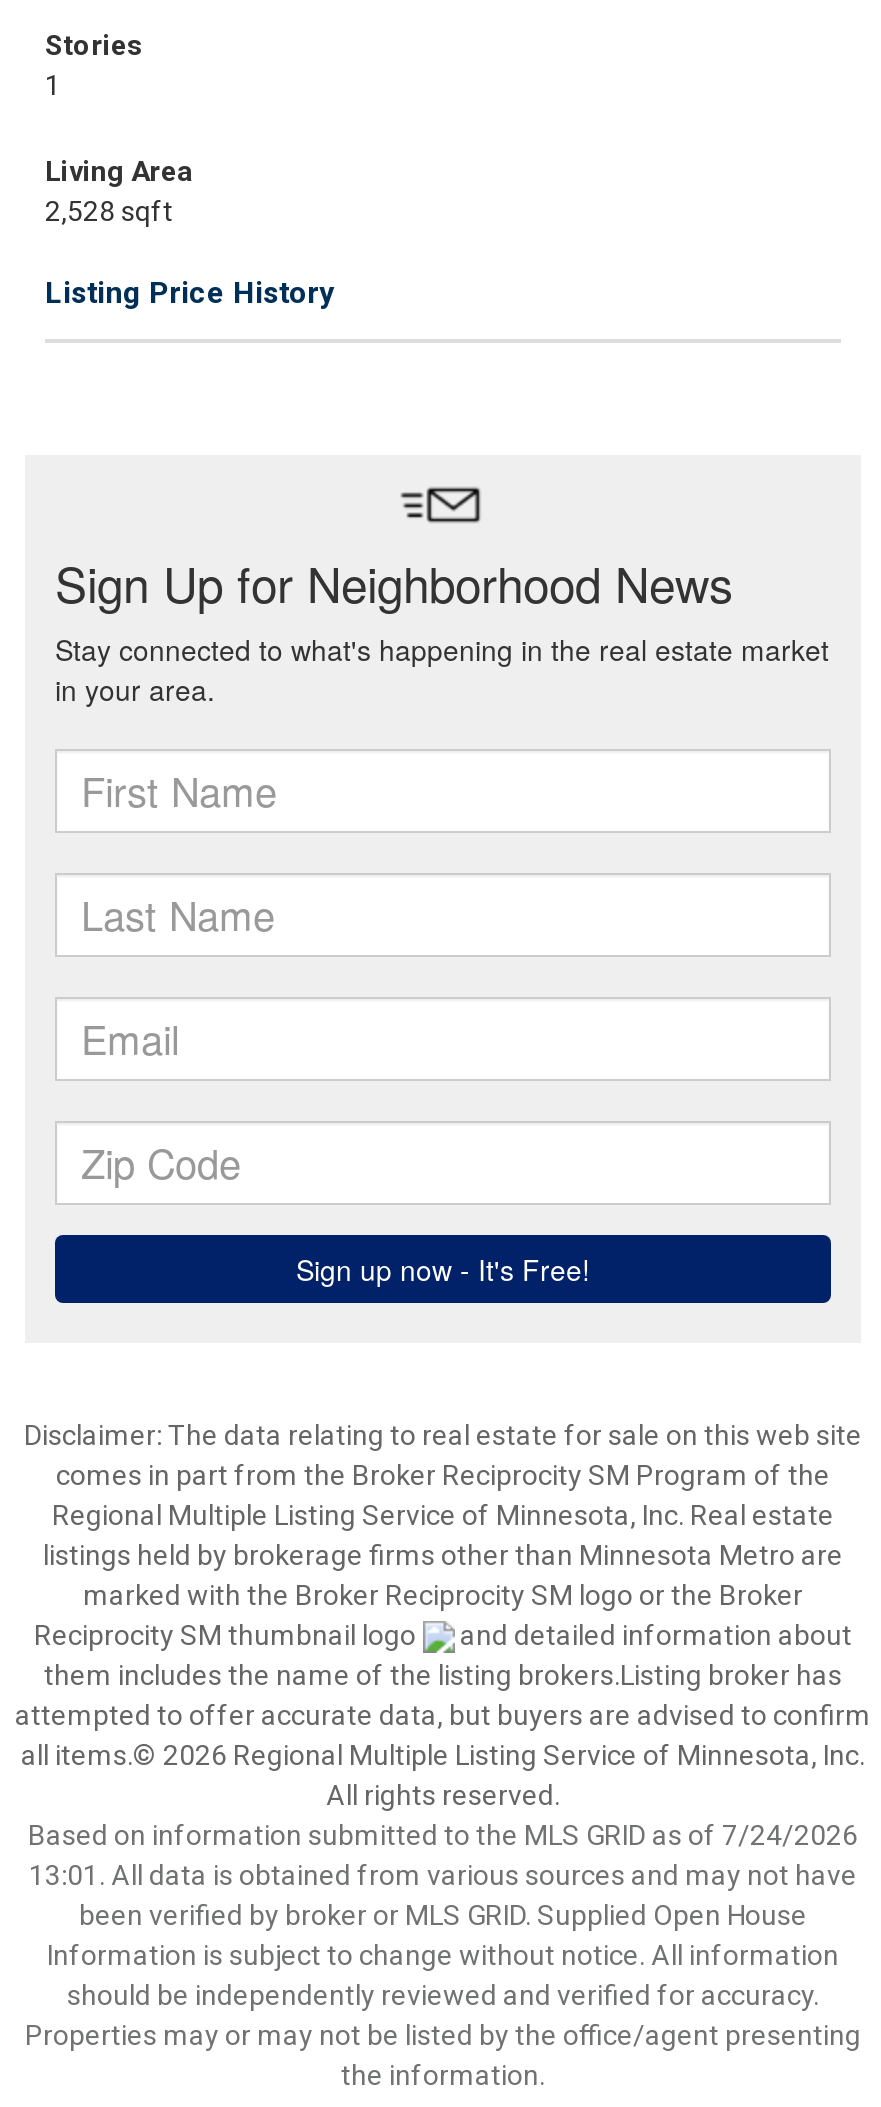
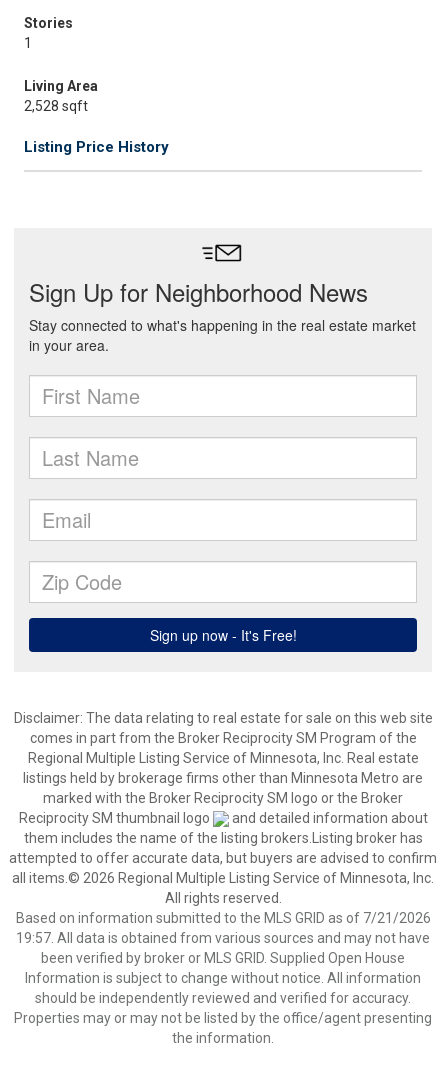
[28,1819,858,1851] Based on information submitted to the MLS GRID as of 7/24/2026 -> [15,910,430,926] Based on information submitted to the MLS GRID as of 7/21/2026
[29,1859,857,1891] 13:01. All data is obtained from various sources and may not have -> [16,930,430,946] 19:57. All data is obtained from various sources and may not have

